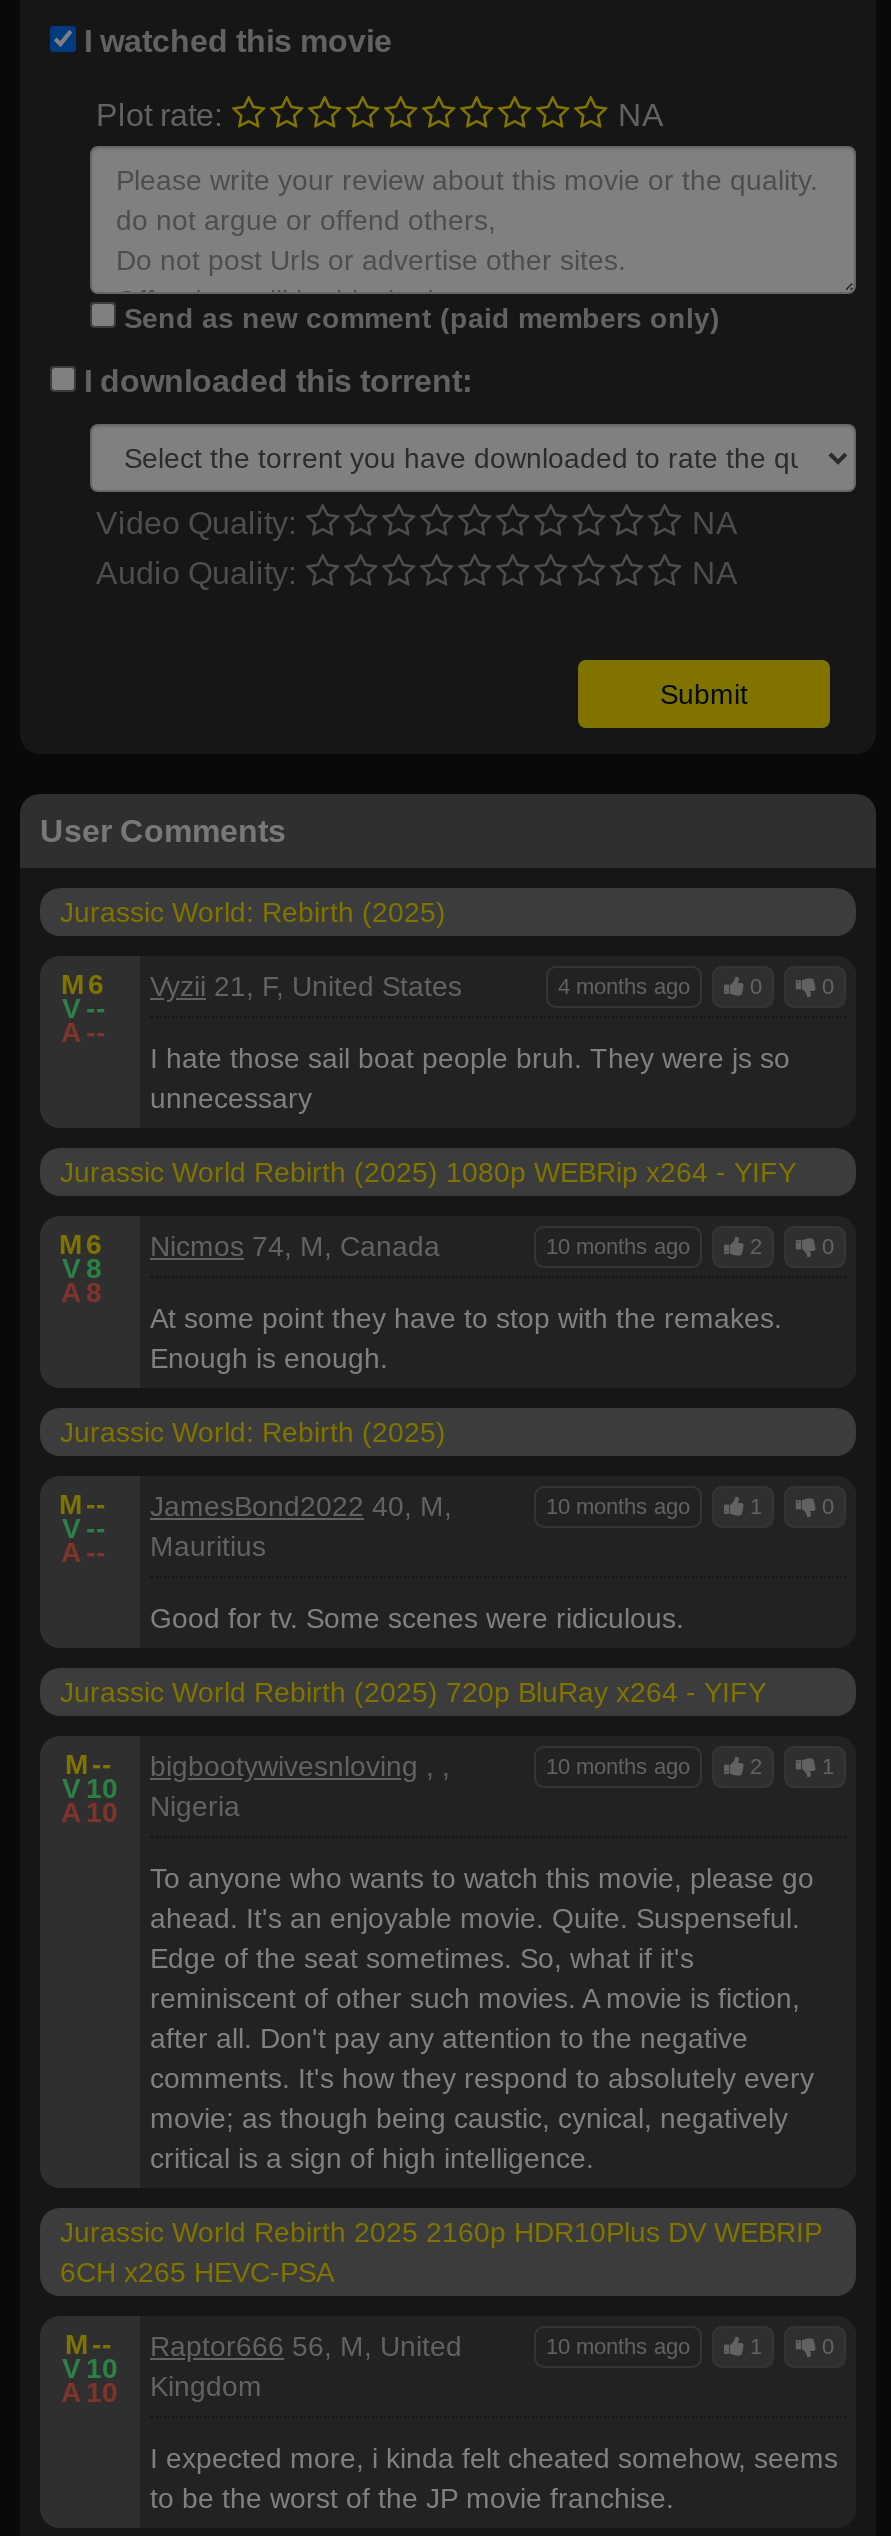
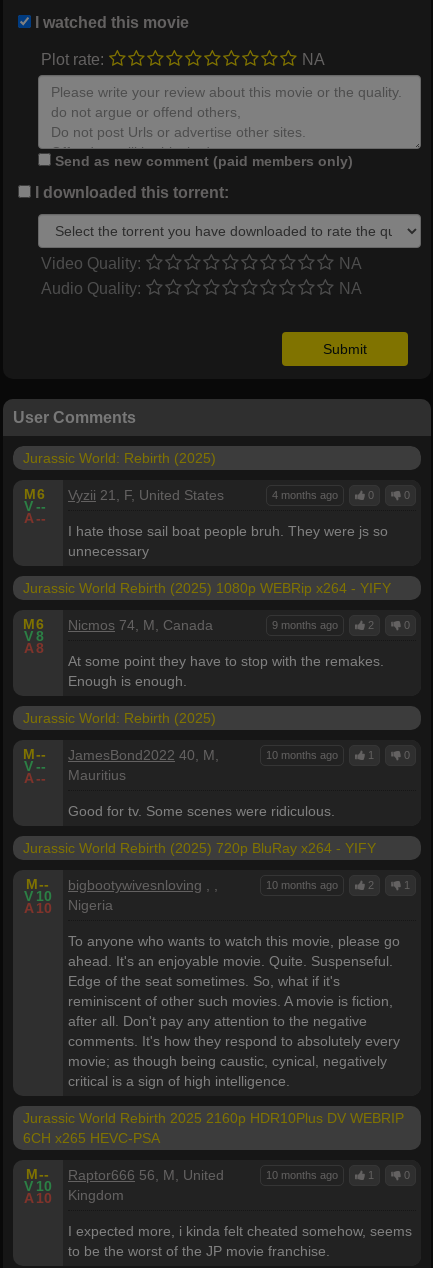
[546,1233,690,1257] 10 months ago -> [272,618,338,630] 9 months ago

